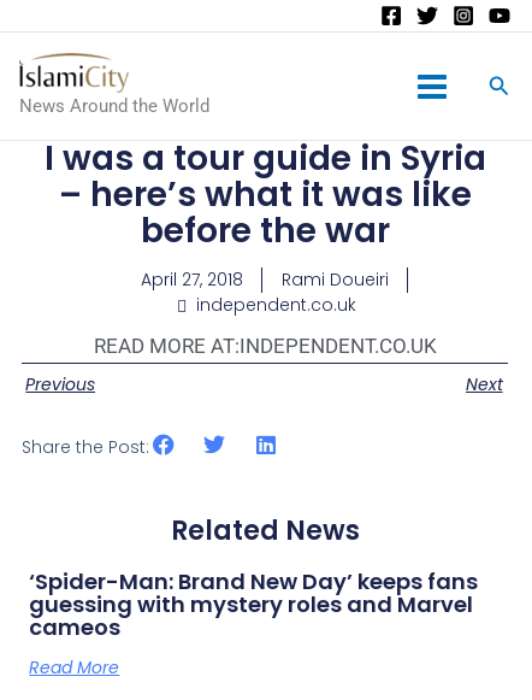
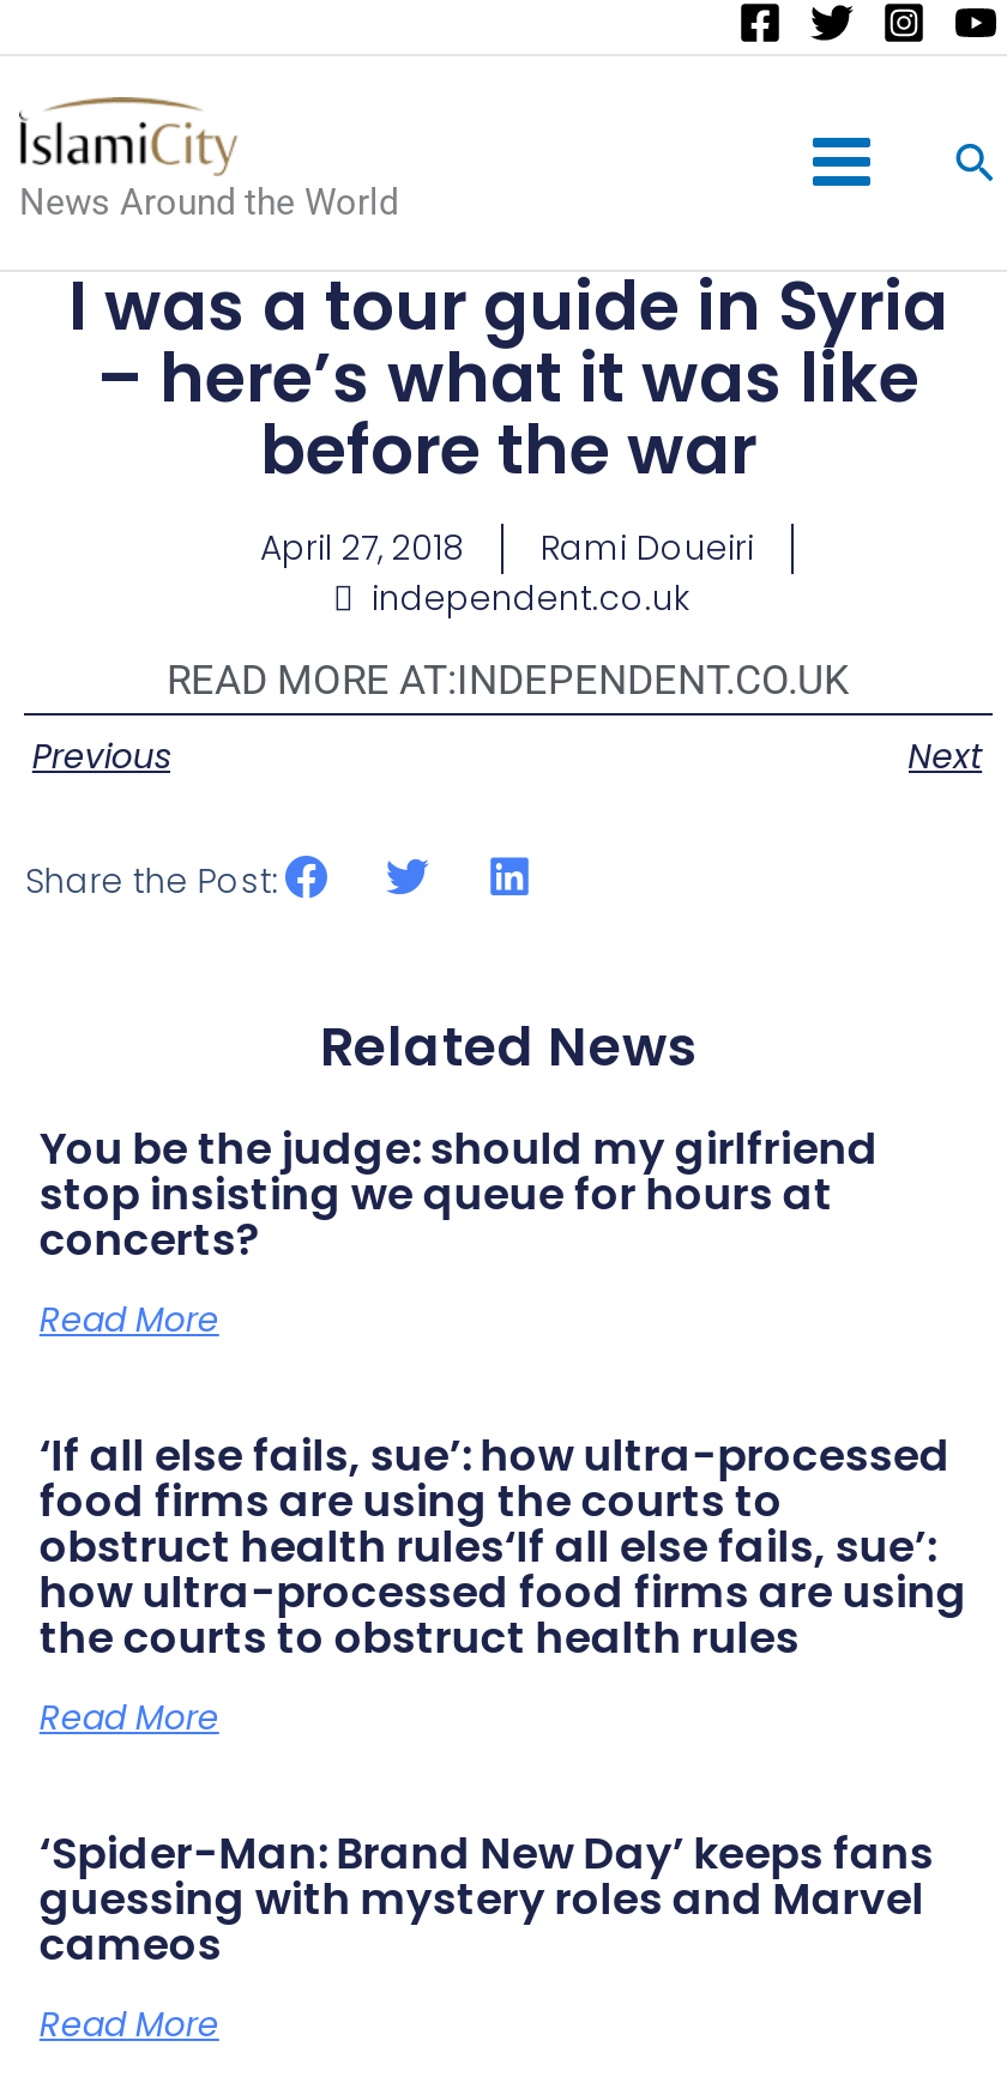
none -> [39,1117,967,1740] You be the judge: should my girlfriend | stop insisting we queue for hours at | concerts? | Read More | ‘If all else fails, sue’: how ultra-processed | food firms are using the courts to | obstruct health rules‘If all else fails, sue’: | how ultra-processed food firms are using | the courts to obstruct health rules | Read More

